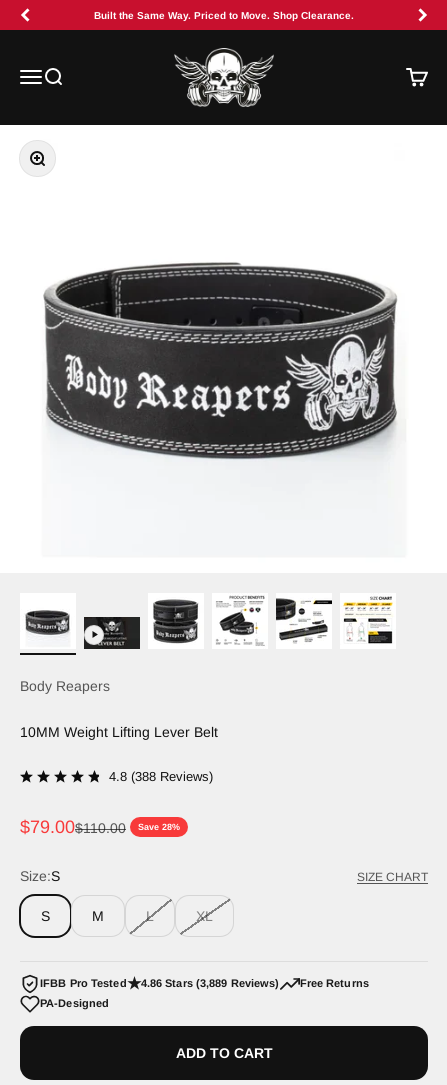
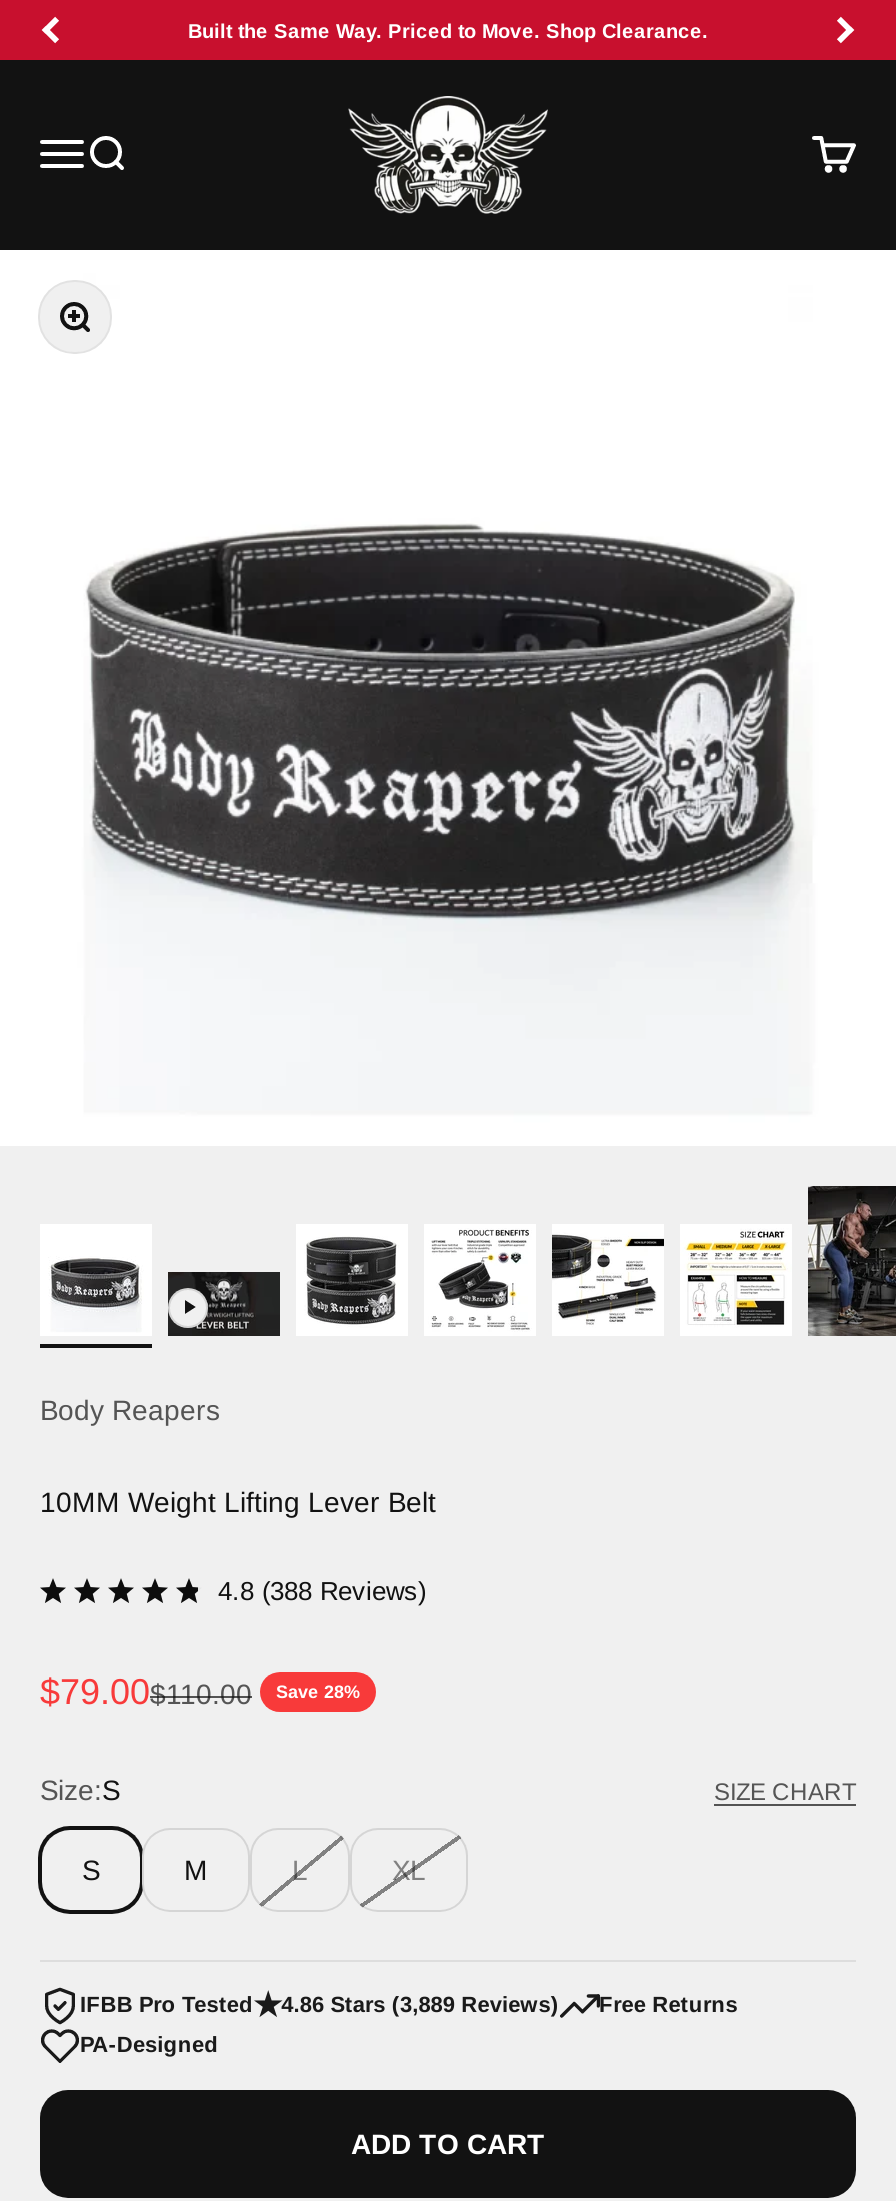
none -> [806,1184,890,1338] [image]

